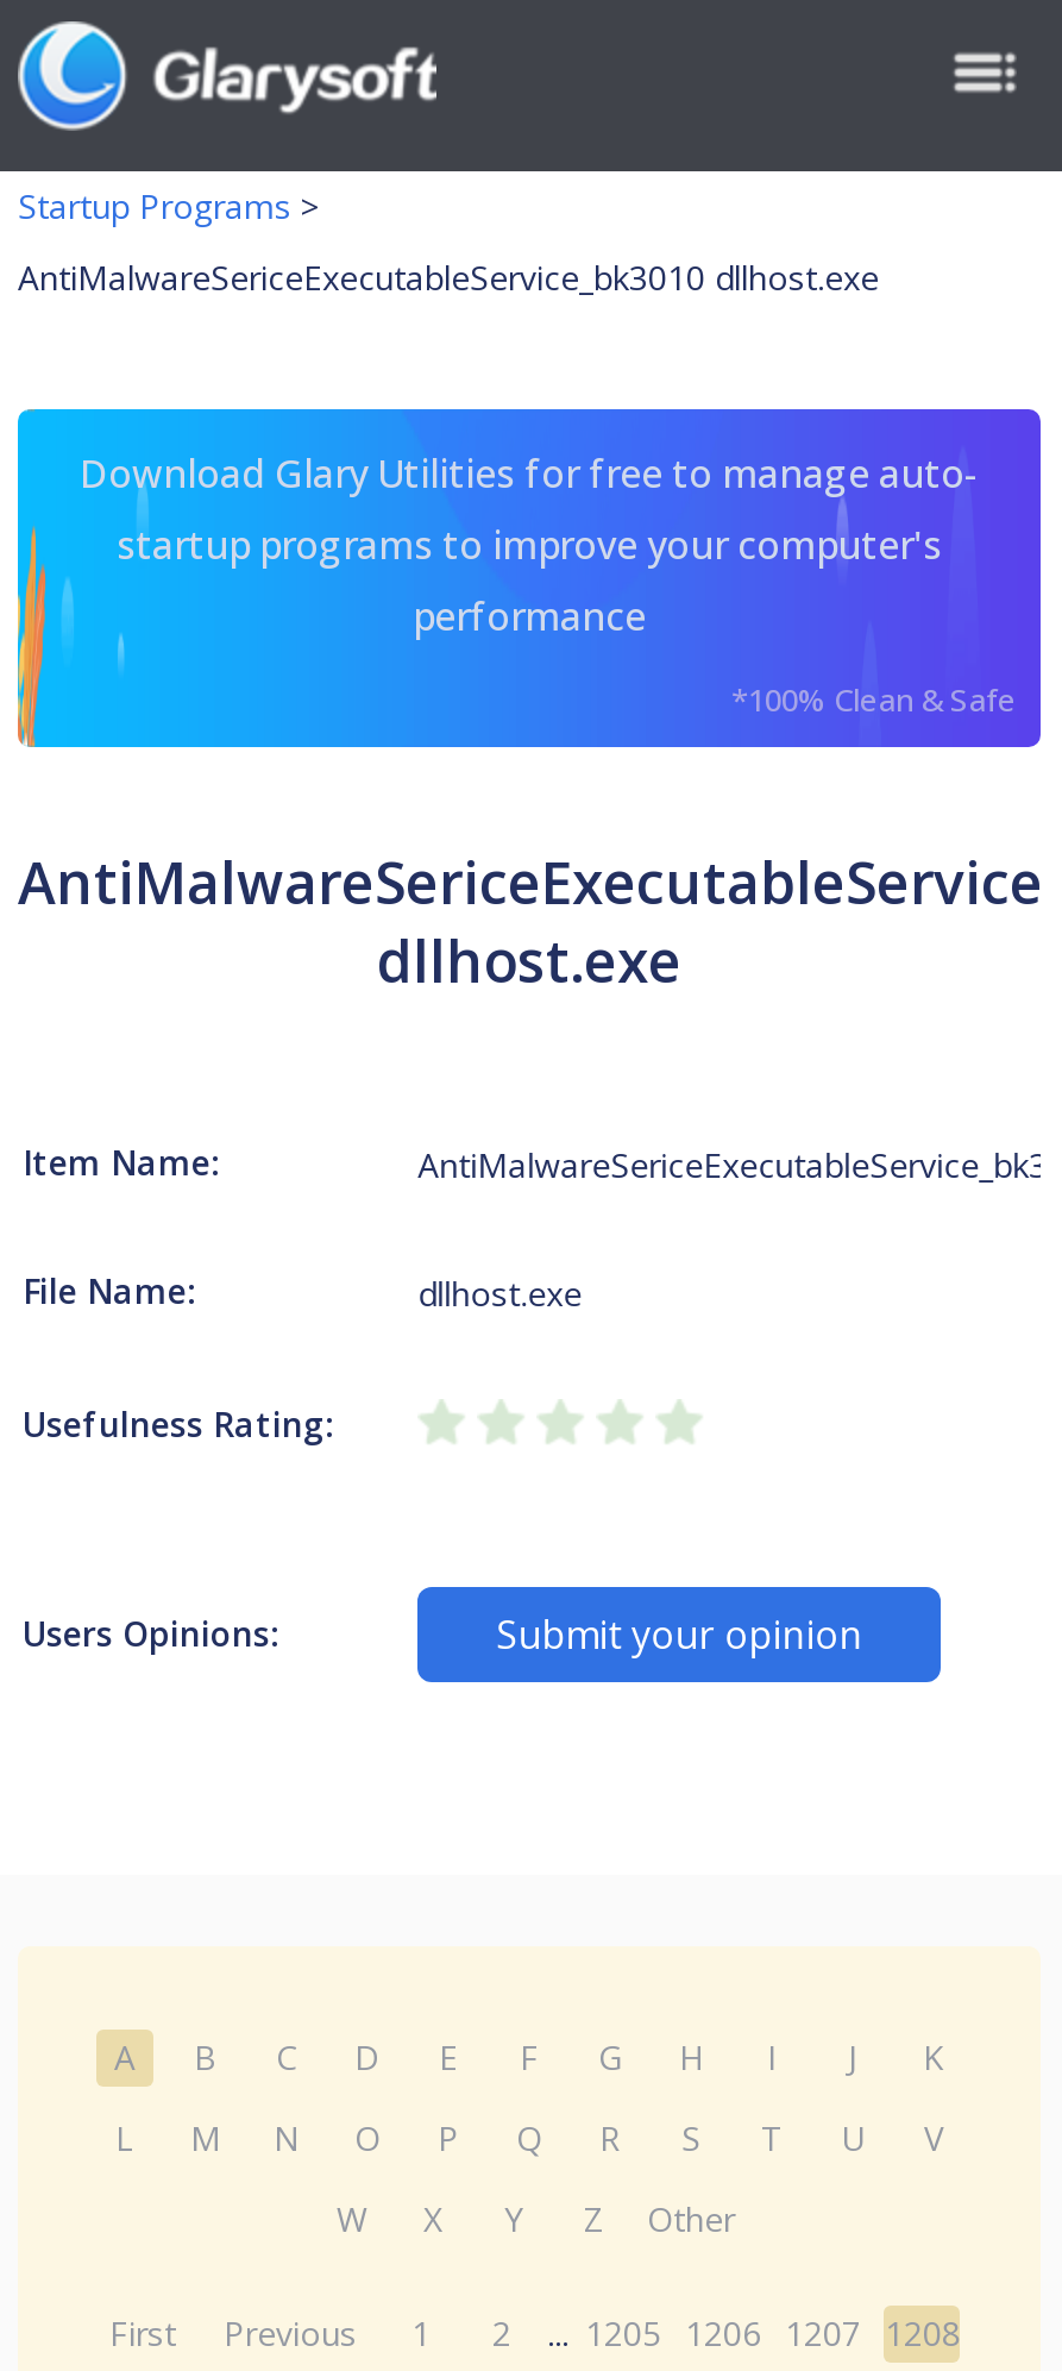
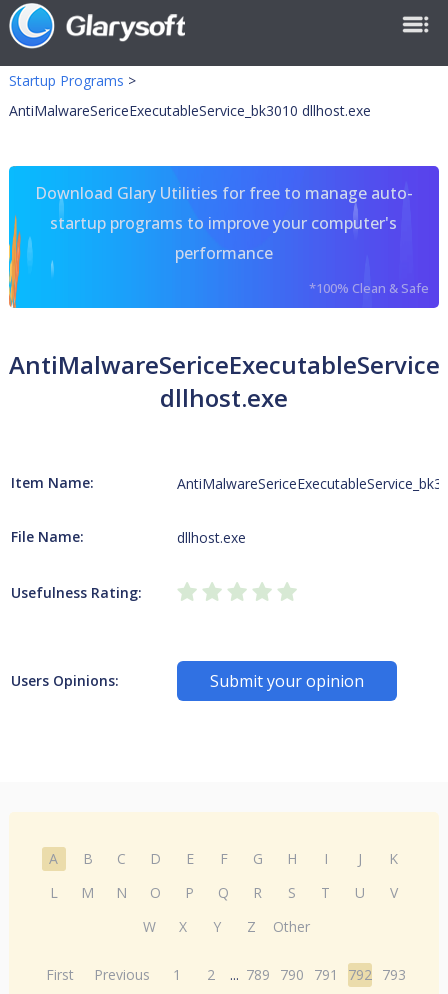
[109,2310,961,2356] First Previous 1 2 ... 1205 1206 1207 1208 -> [46,965,406,984] First Previous 1 2 ... 789 790 791 792 793

